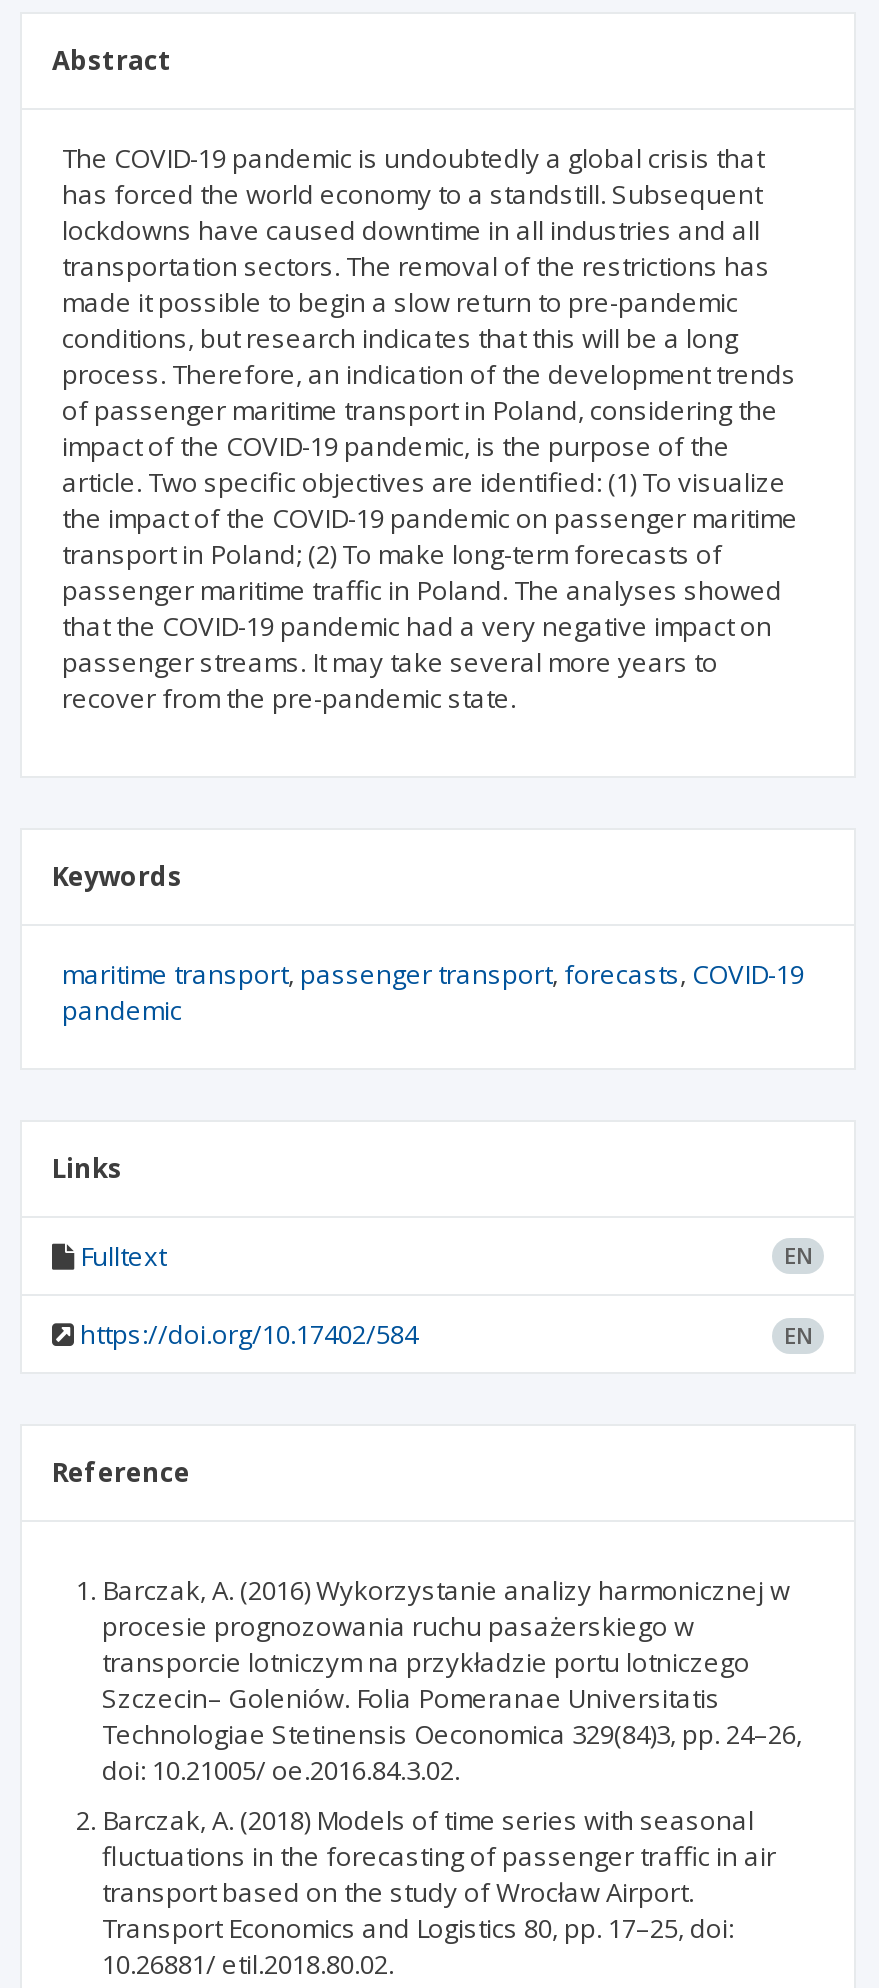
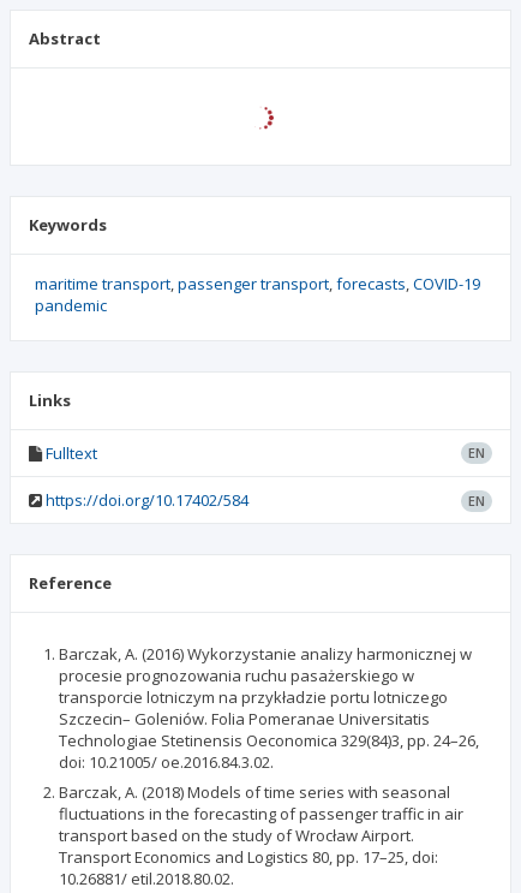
[62,140,798,716] The COVID-19 pandemic is undoubtedly a global crisis that | has forced the world economy to a standstill. Subsequent | lockdowns have caused downtime in all industries and all | transportation sectors. The removal of the restrictions has | made it possible to begin a slow return to pre-pandemic | conditions, but research indicates that this will be a long | process. Therefore, an indication of the development trends | of passenger maritime transport in Poland, considering the | impact of the COVID-19 pandemic, is the purpose of the | article. Two specific objectives are identified: (1) To visualize | the impact of the COVID-19 pandemic on passenger maritime | transport in Poland; (2) To make long-term forecasts of | passenger maritime traffic in Poland. The analyses showed | that the COVID-19 pandemic had a very negative impact on | passenger streams. It may take several more years to | recover from the pre-pandemic state. -> none

